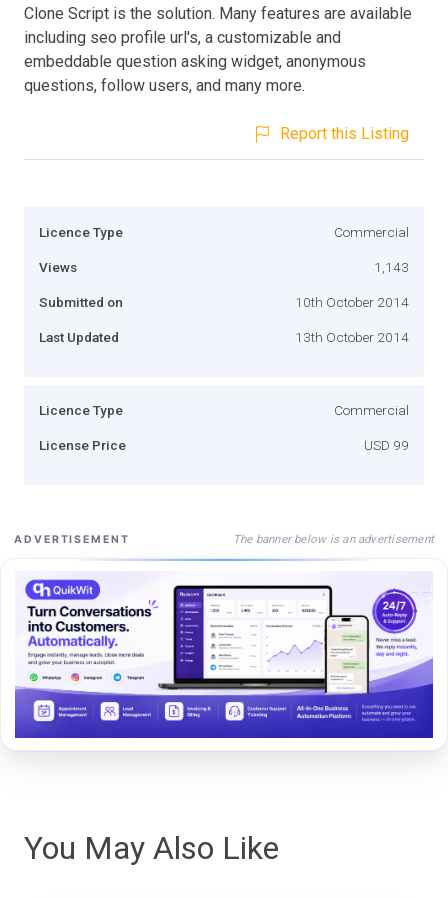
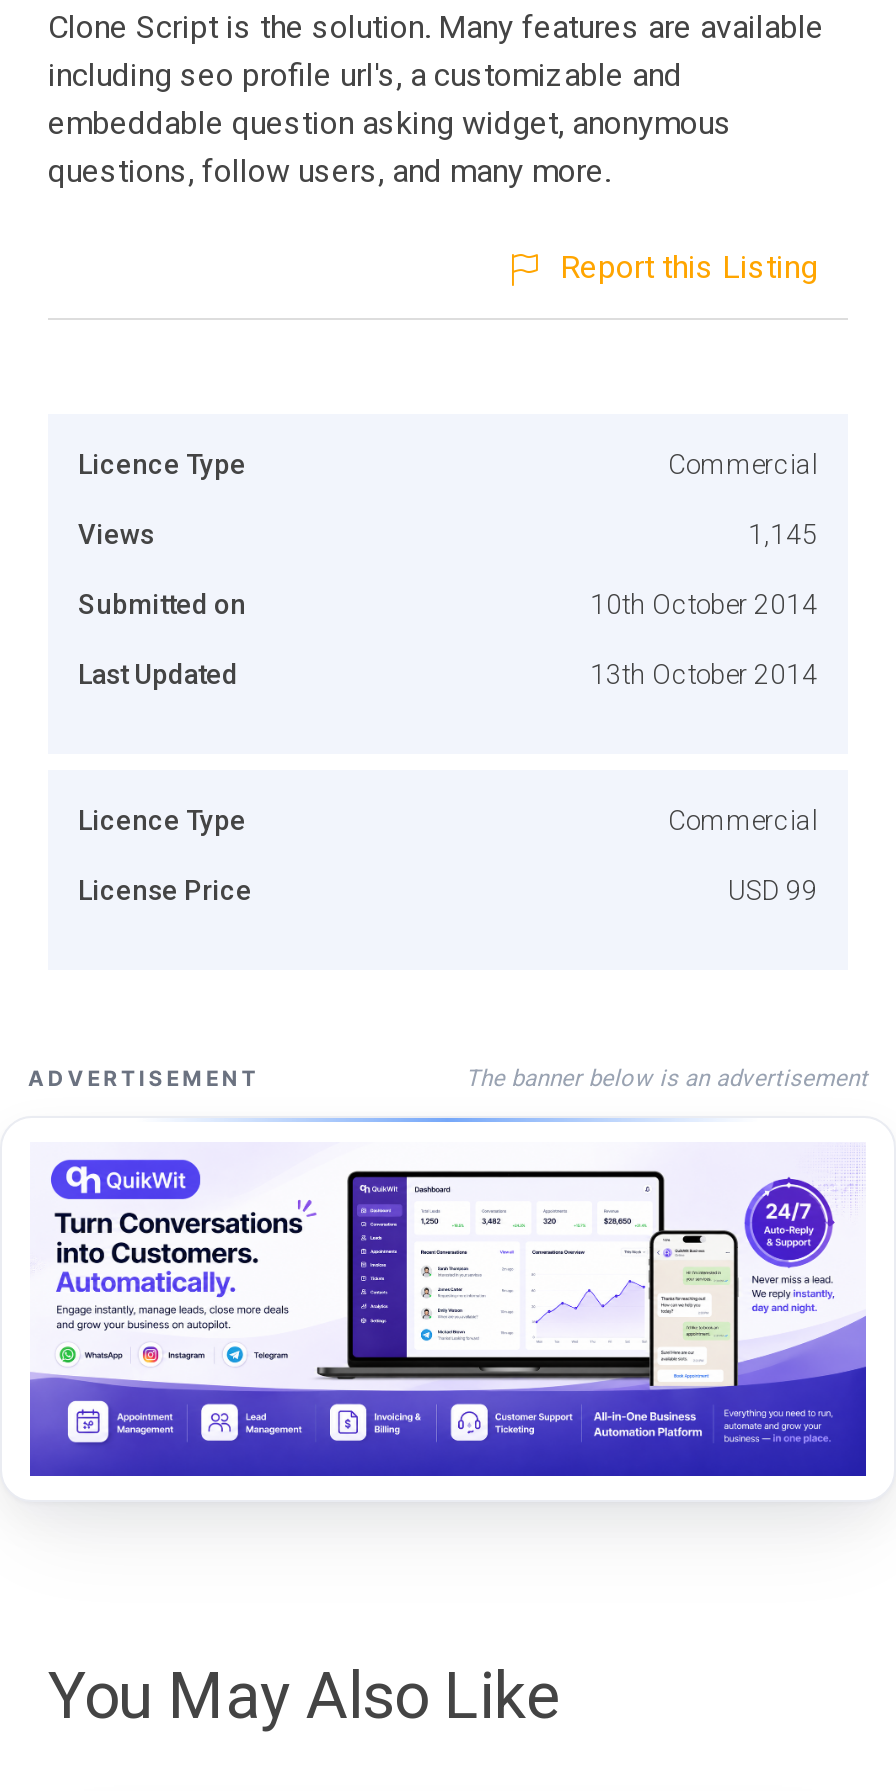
[374,259,409,275] 1,143 -> [748,518,818,550] 1,145

